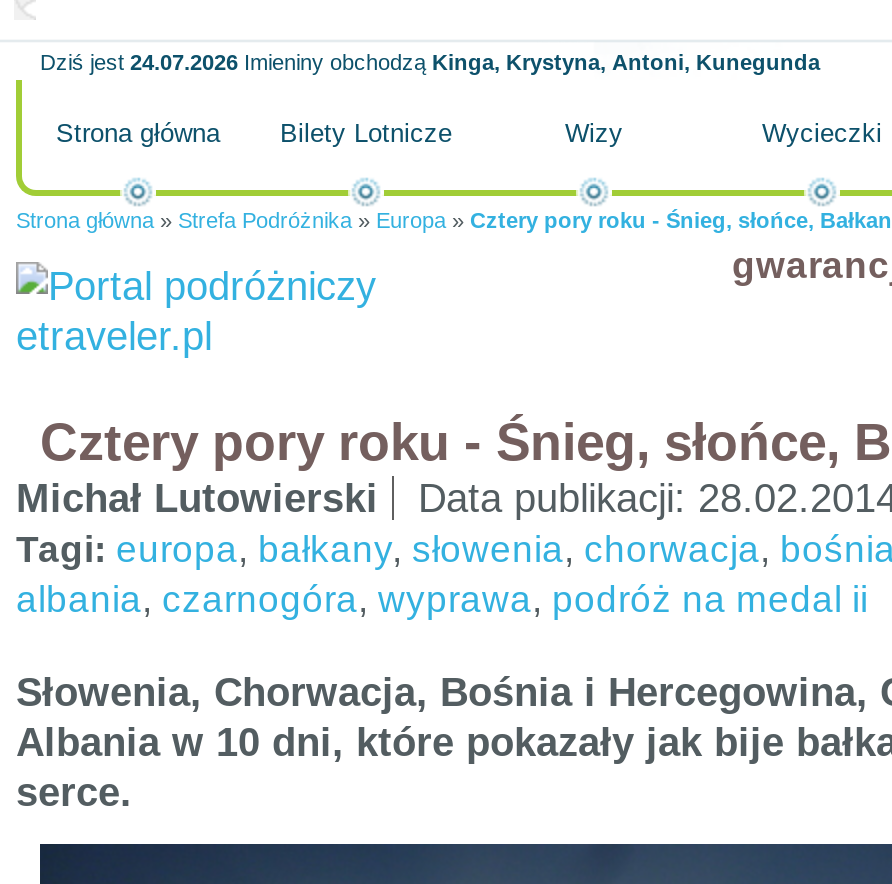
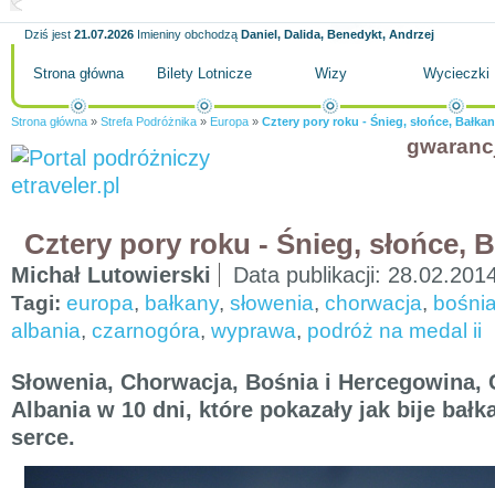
[40,50,820,74] Dziś jest 24.07.2026 Imieniny obchodzą Kinga, Krystyna, Antoni, Kunegunda -> [24,28,434,41] Dziś jest 21.07.2026 Imieniny obchodzą Daniel, Dalida, Benedykt, Andrzej

